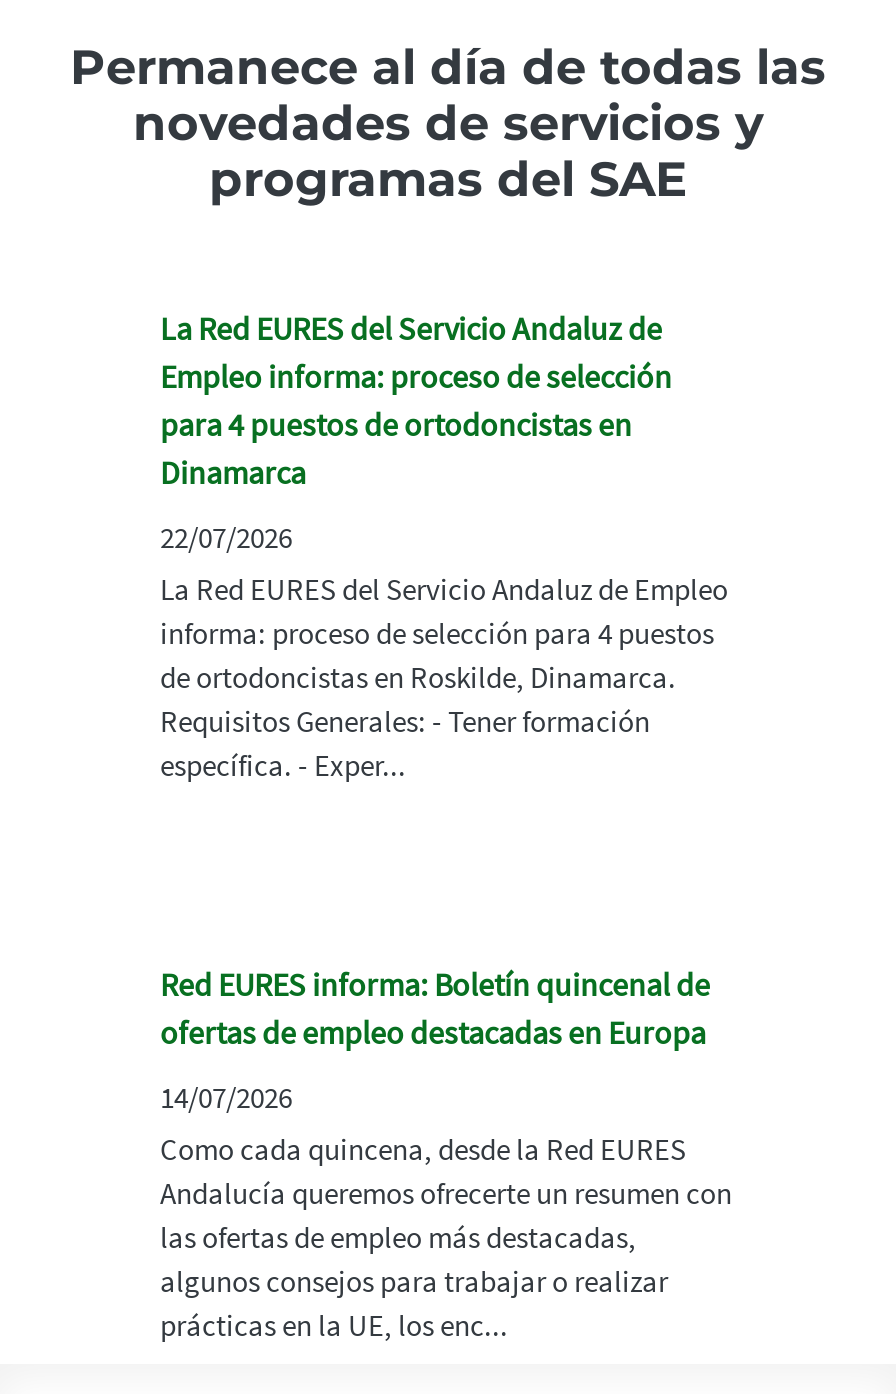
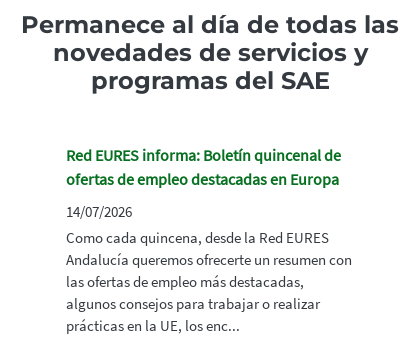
[160,307,728,783] La Red EURES del Servicio Andaluz de | Empleo informa: proceso de selección | para 4 puestos de ortodoncistas en | Dinamarca | 22/07/2026 | La Red EURES del Servicio Andaluz de Empleo | informa: proceso de selección para 4 puestos | de ortodoncistas en Roskilde, Dinamarca. | Requisitos Generales: - Tener formación | específica. - Exper... -> none

